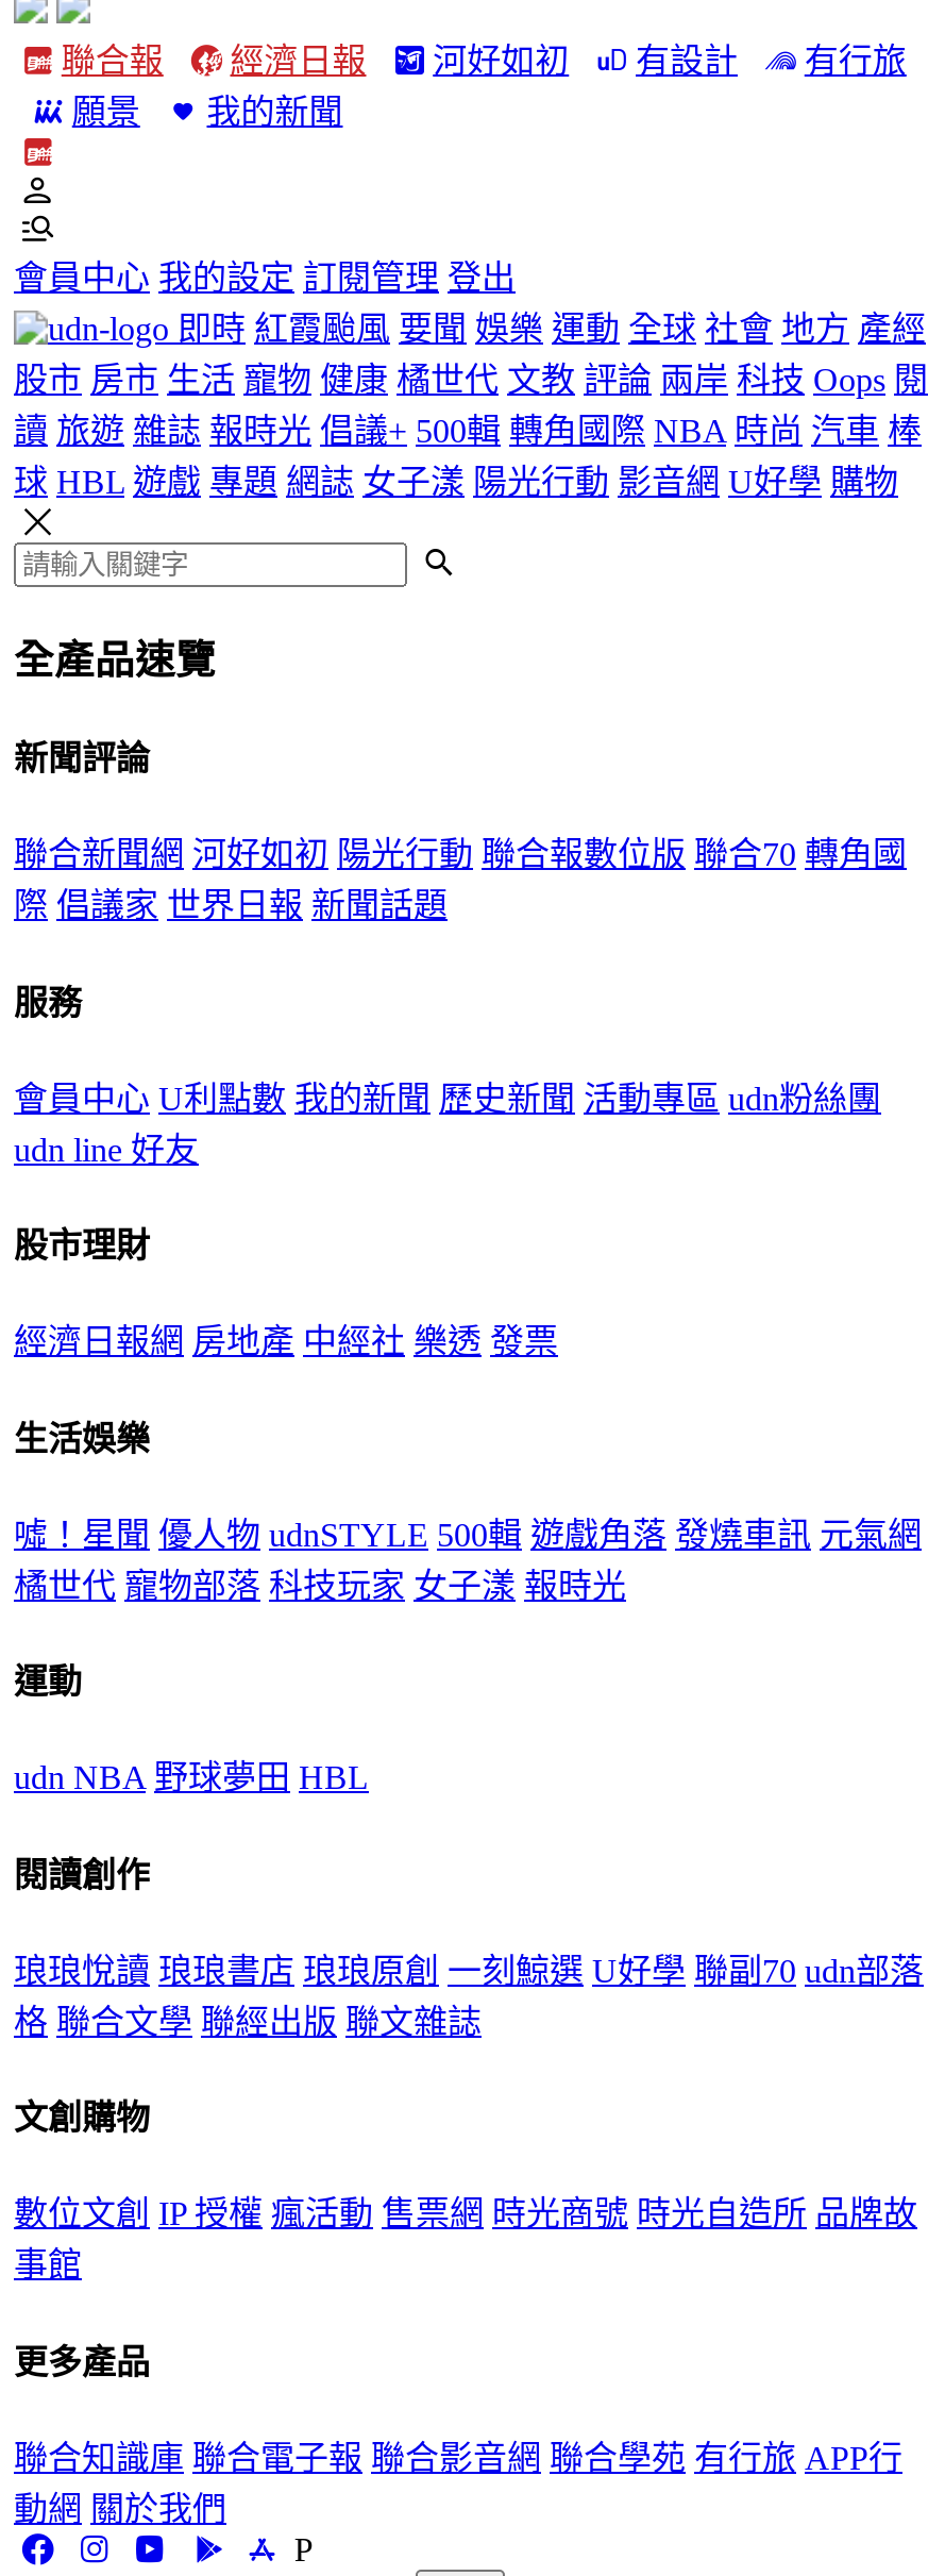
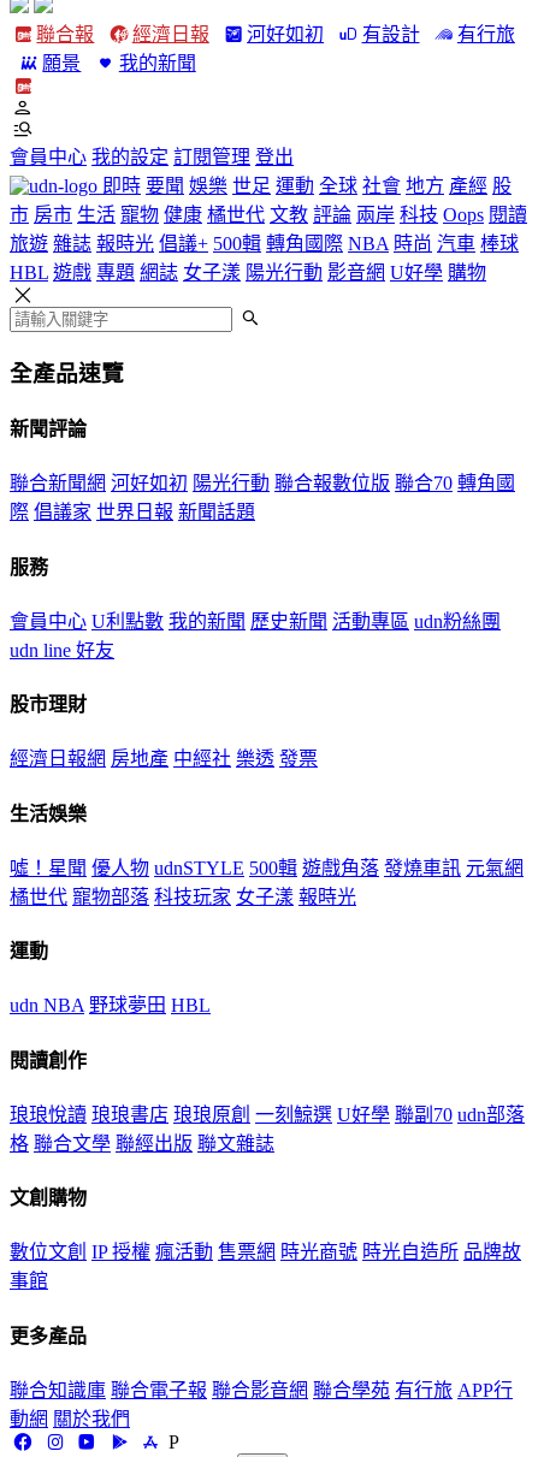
[14,311,928,500] 即時 紅霞颱風 要聞 娛樂 運動 全球 社會 地方 產經 | 股市 房市 生活 寵物 健康 橘世代 文教 評論 兩岸 科技 Oops 閱 | 讀 旅遊 雜誌 報時光 倡議+ 500輯 轉角國際 NBA 時尚 汽車 棒 | 球 HBL 遊戲 專題 網誌 女子漾 陽光行動 影音網 U好學 購物 -> [10,176,527,283] 即時 要聞 娛樂 世足 運動 全球 社會 地方 產經 股 | 市 房市 生活 寵物 健康 橘世代 文教 評論 兩岸 科技 Oops 閱讀 | 旅遊 雜誌 報時光 倡議+ 500輯 轉角國際 NBA 時尚 汽車 棒球 | HBL 遊戲 專題 網誌 女子漾 陽光行動 影音網 U好學 購物

